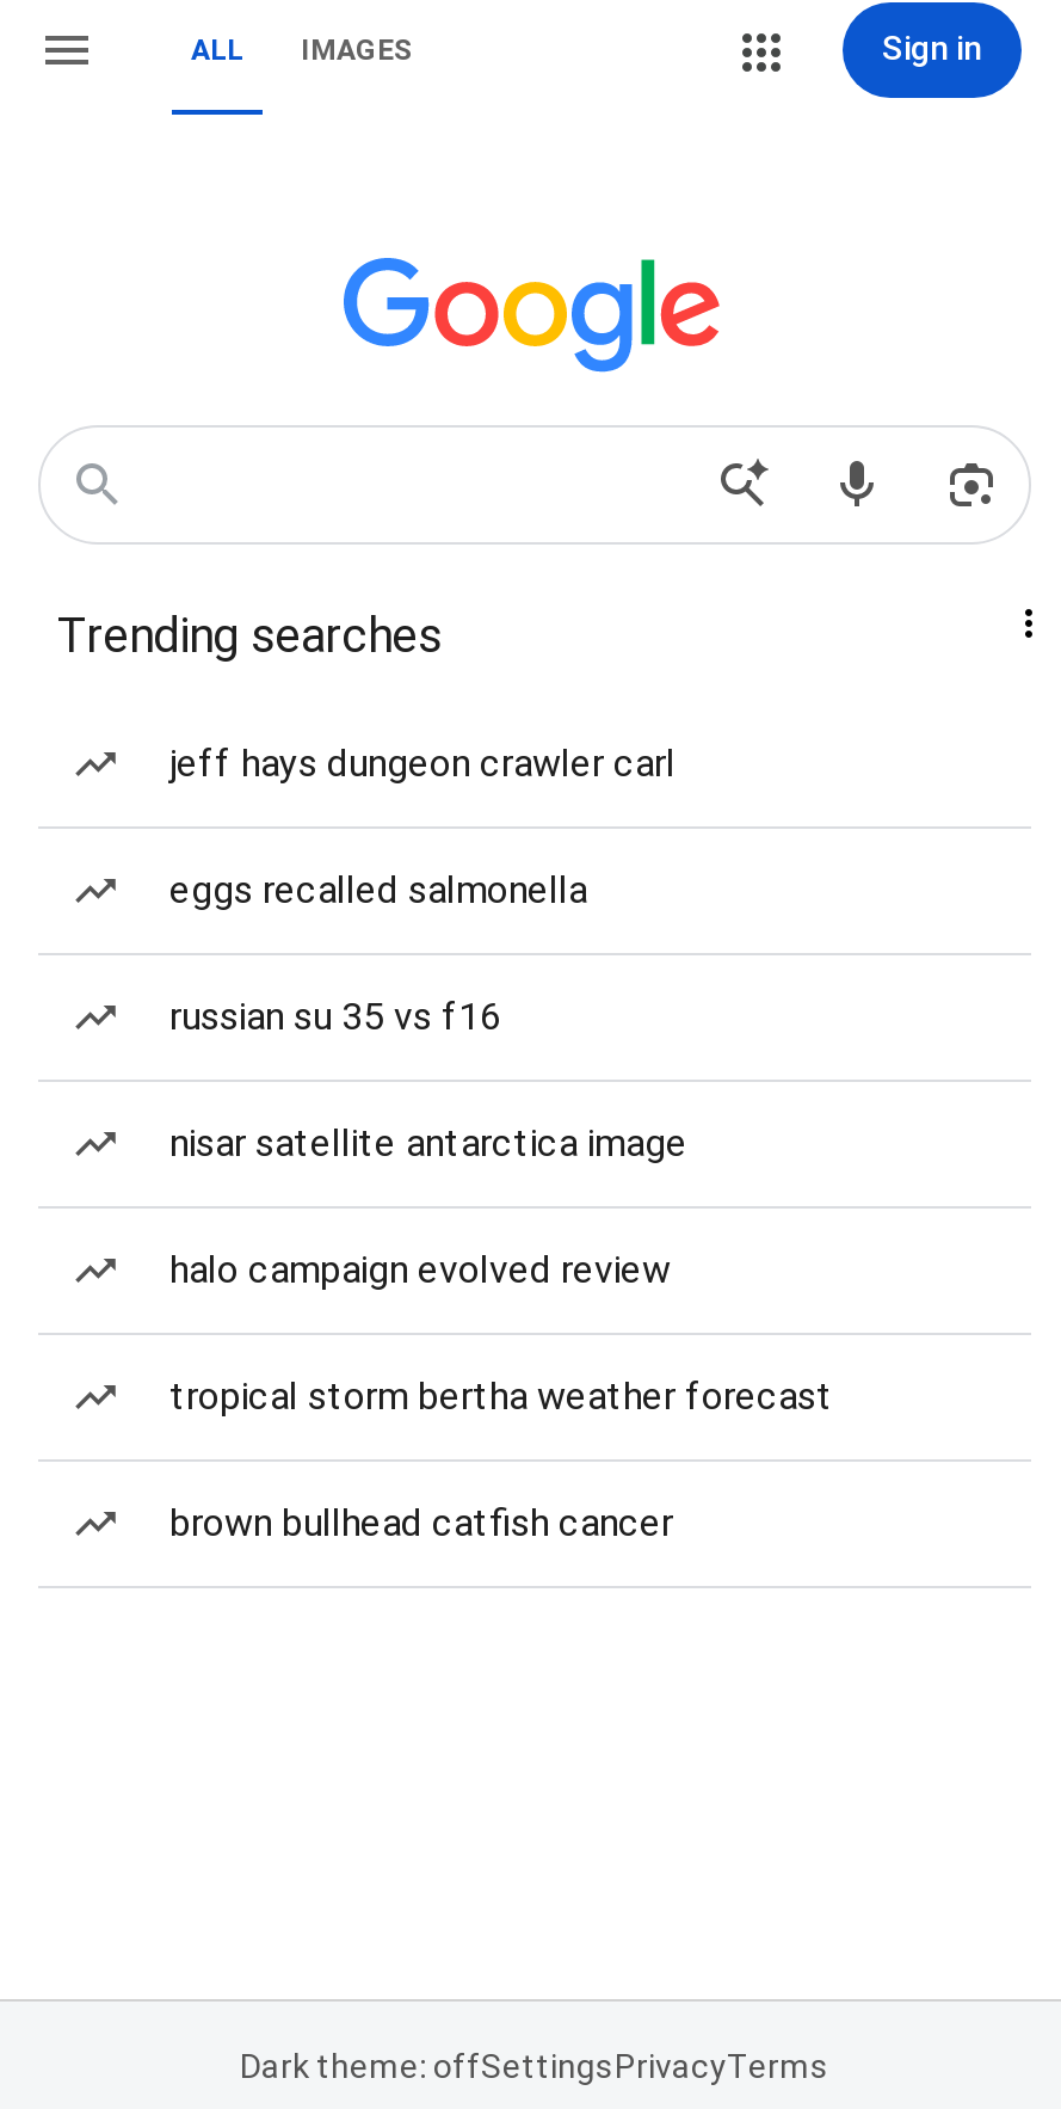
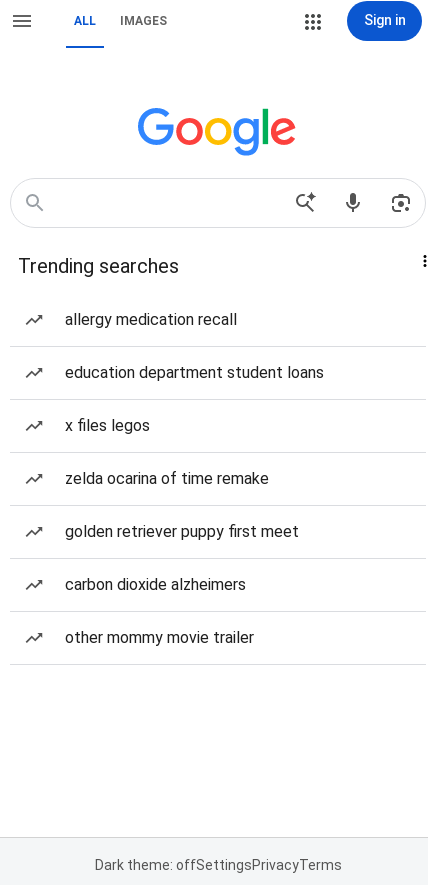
[169,740,676,786] jeff hays dungeon crawler carl -> [65,310,237,329] allergy medication recall
[169,867,587,912] eggs recalled salmonella -> [65,363,324,382] education department student loans
[169,994,501,1039] russian su 35 vs f16 -> [65,416,150,435] x files legos
[169,1120,687,1166] nisar satellite antarctica image -> [65,469,269,488] zelda ocarina of time remake
[169,1247,671,1292] halo campaign evolved review -> [65,522,299,541] golden retriever puppy first meet
[169,1373,833,1419] tropical storm bertha weather forecast -> [65,575,246,594] carbon dioxide alzheimers
[169,1500,673,1545] brown bullhead catfish cancer -> [65,628,254,647] other mommy movie trailer

